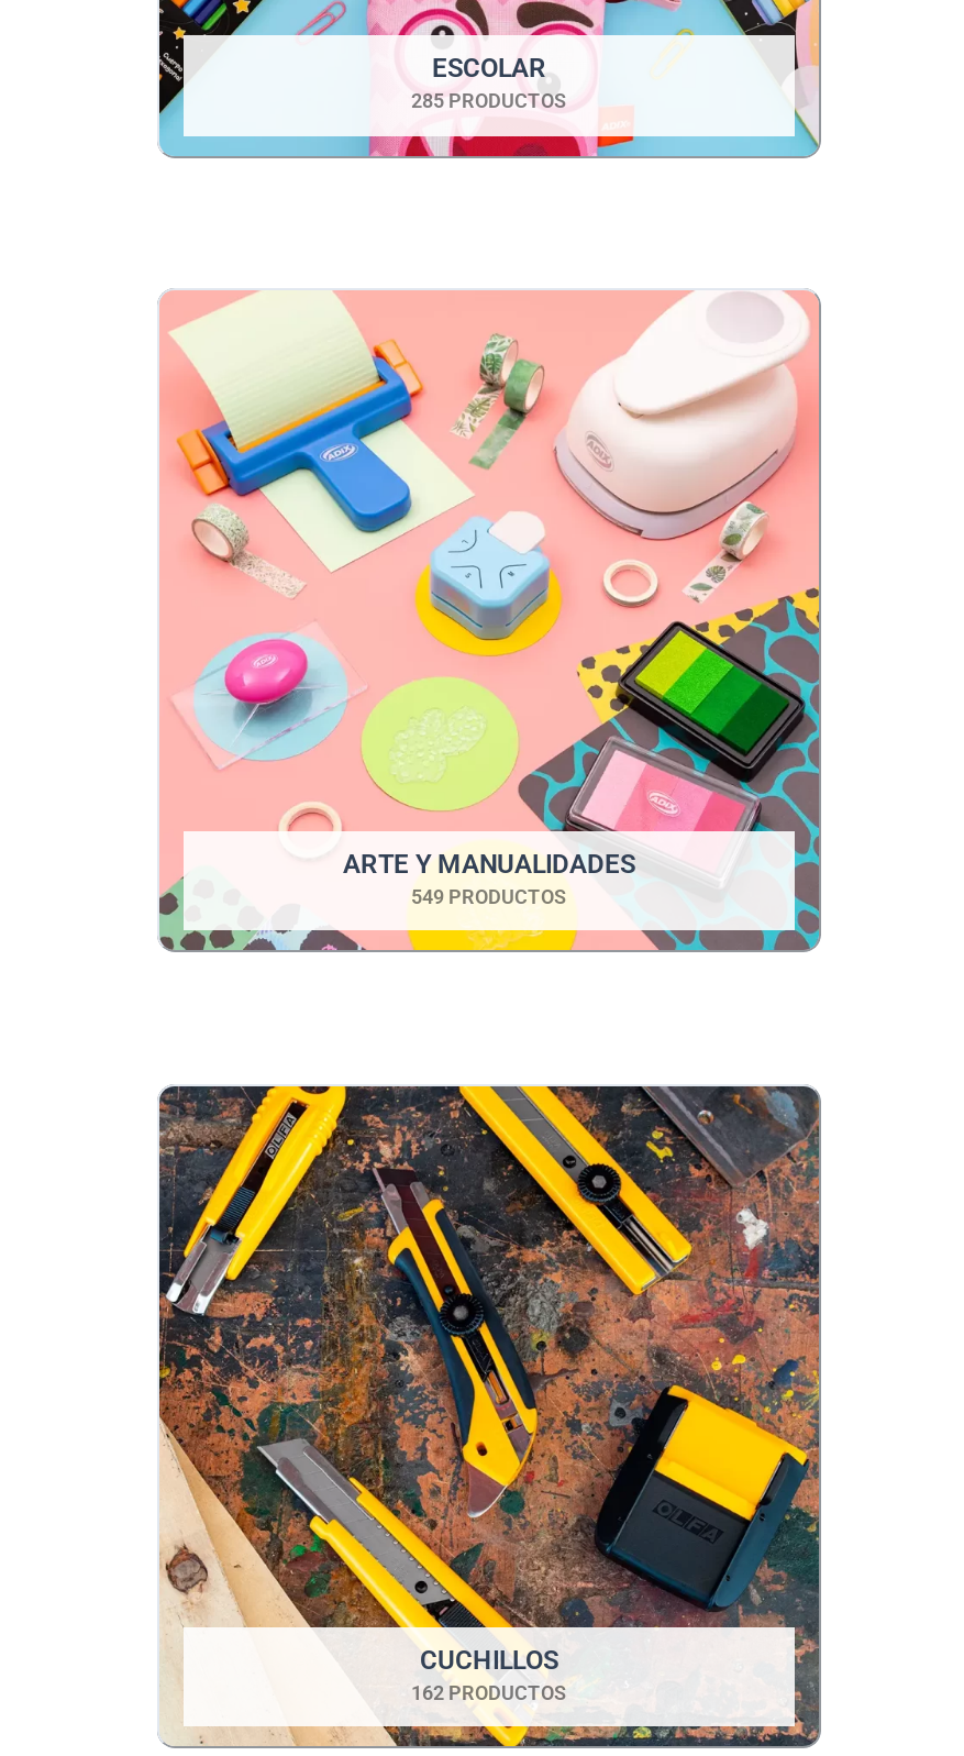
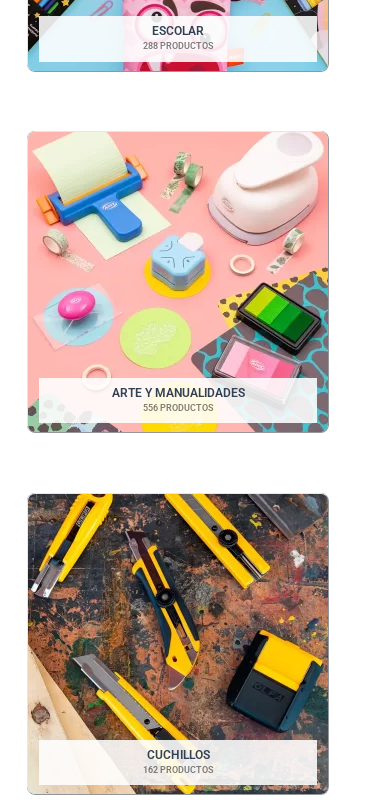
[411,91,567,113] 285 PRODUCTOS -> [142,41,213,51] 288 PRODUCTOS
[411,886,567,908] 549 PRODUCTOS -> [142,403,213,413] 556 PRODUCTOS

